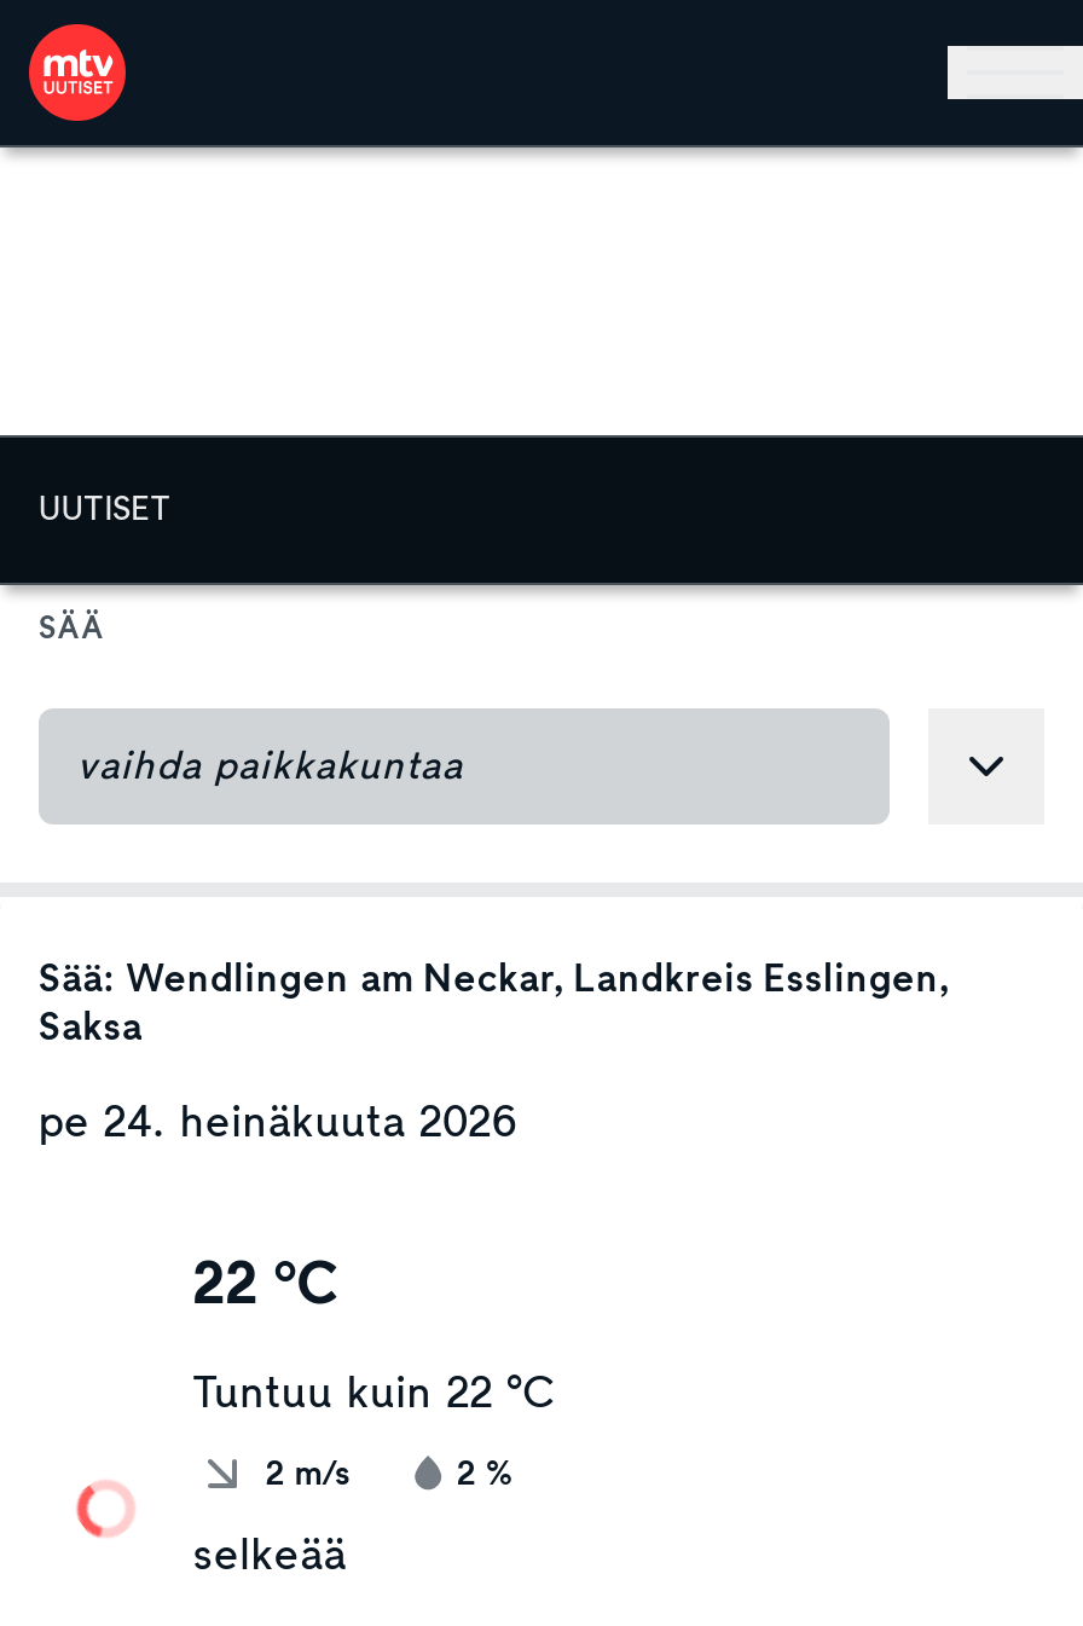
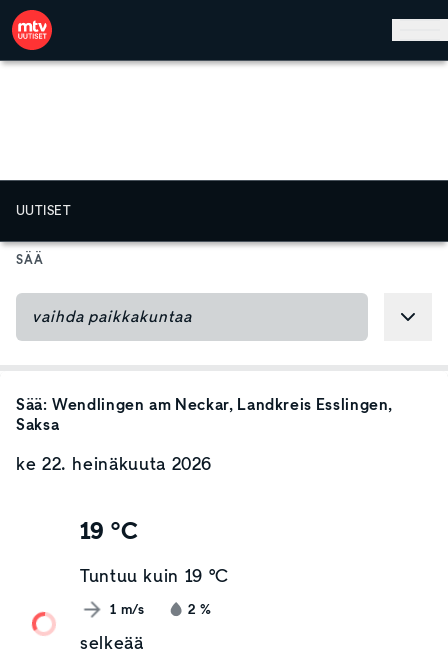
[39,1093,518,1151] pe 24. heinäkuuta 2026 -> [16,452,212,476] ke 22. heinäkuuta 2026
[193,1245,339,1325] 22 °C -> [80,515,138,548] 19 °C
[193,1364,556,1422] Tuntuu kuin 22 °C -> [80,564,229,588] Tuntuu kuin 19 °C
[266,1451,351,1497] 2 m/s -> [110,600,144,619] 1 m/s

